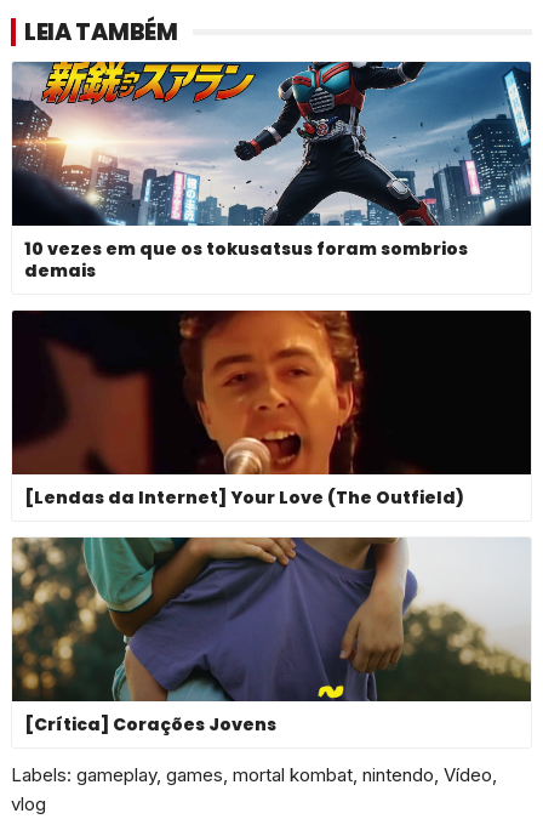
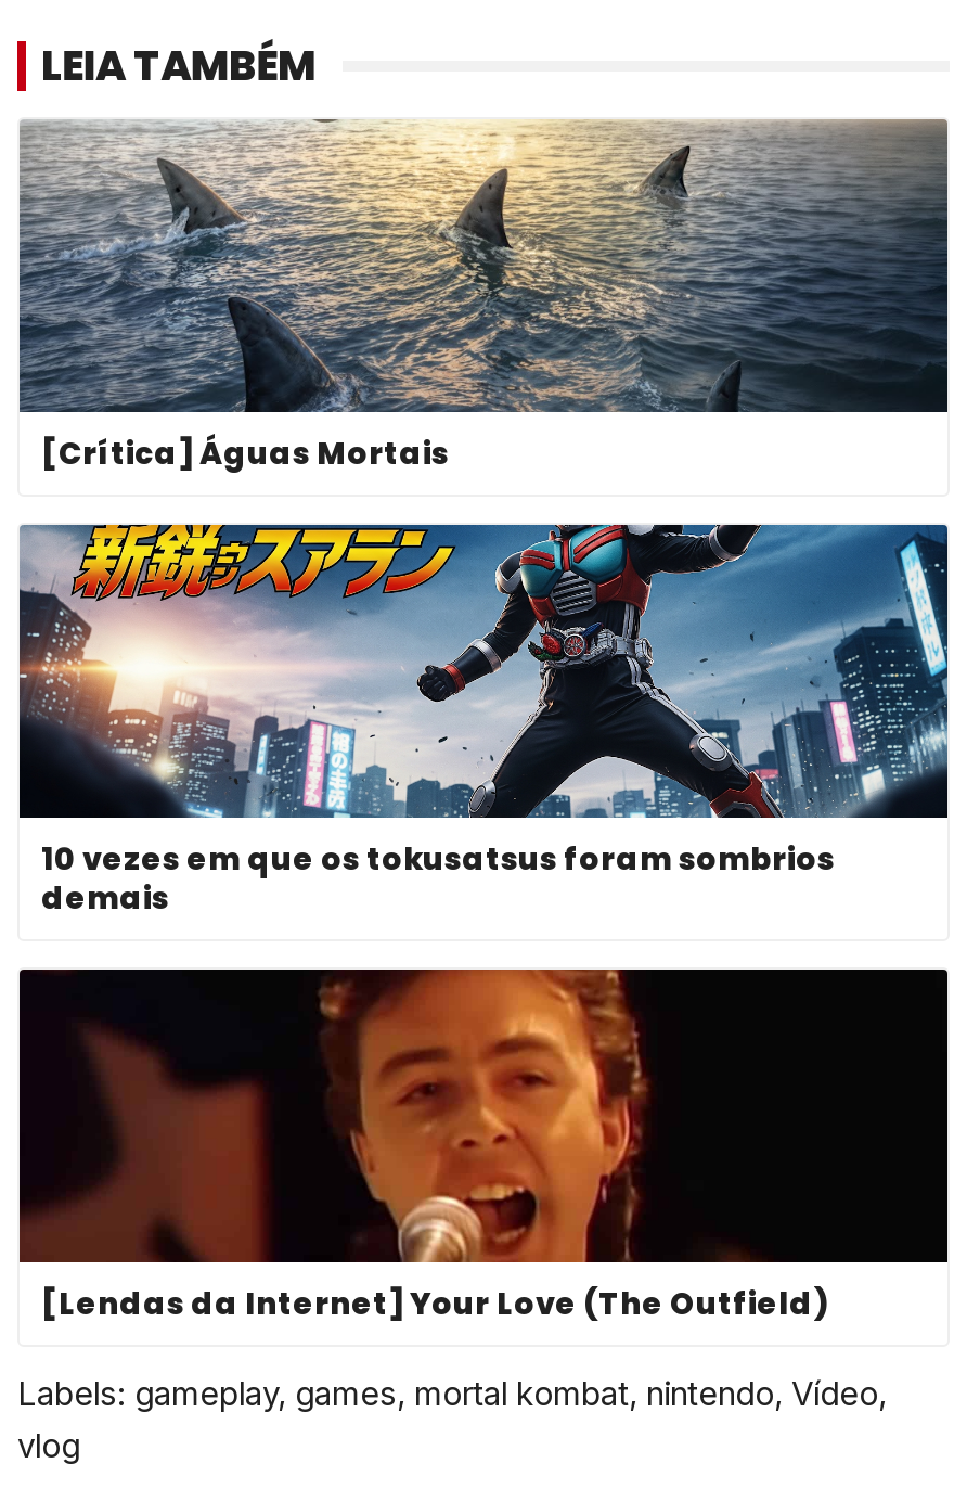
none -> [20,117,947,475] [image] | [Crítica] Águas Mortais
moved [10,59,533,509] -> [15,521,952,1325]: [image] | 10 vezes em que os tokusatsus foram sombrios | demais | [Lendas da Internet] Your Love (The Outfield)
[11,536,532,736] [image] | [Crítica] Corações Jovens -> none

